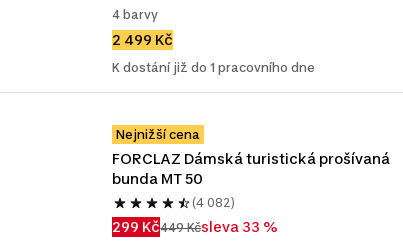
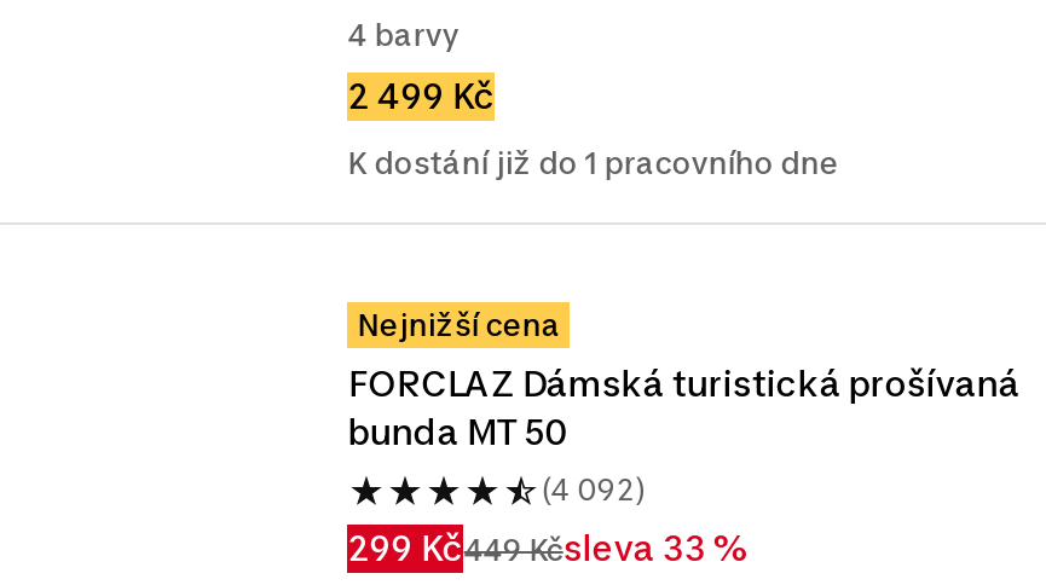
[192,195,235,210] (4 082) -> [541,471,645,508] (4 092)

